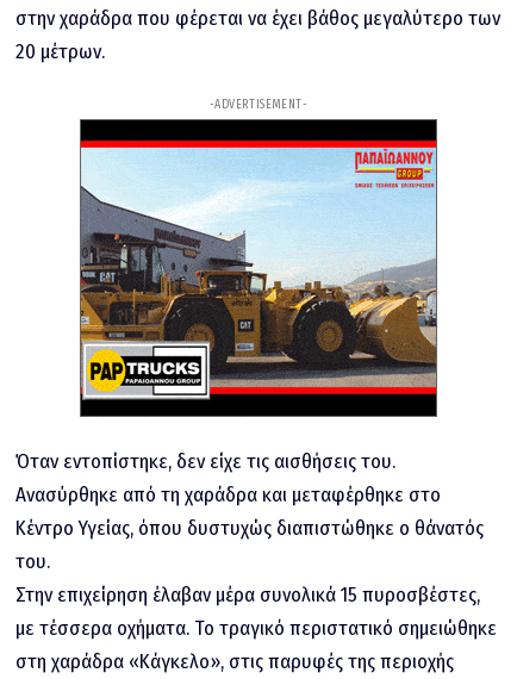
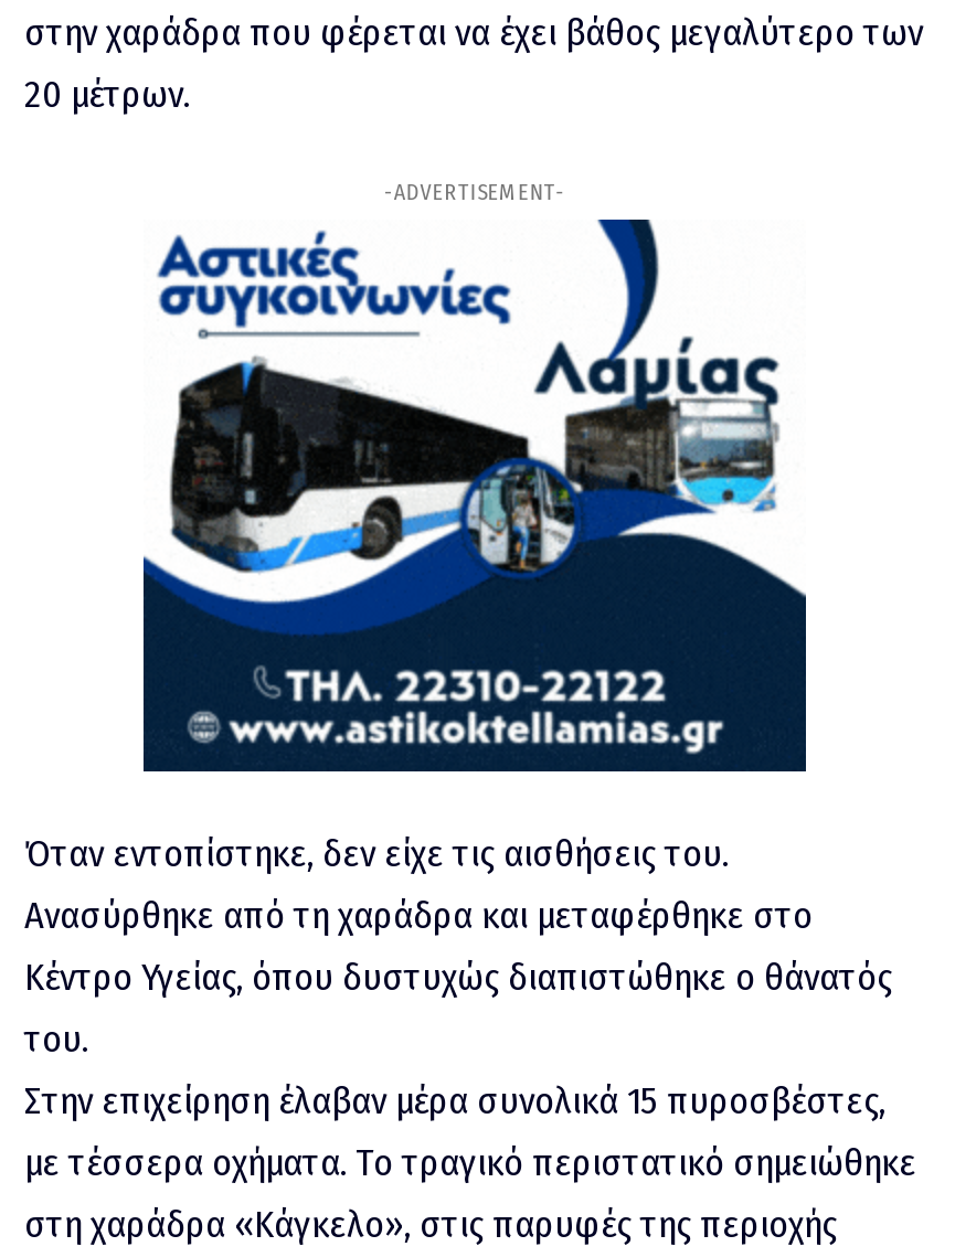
[79,118,438,417] [image] -> [141,217,808,771] [image]

